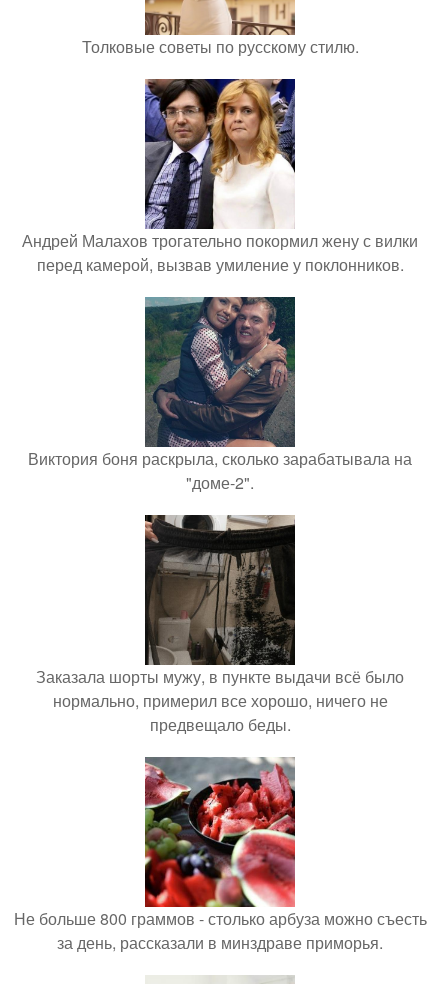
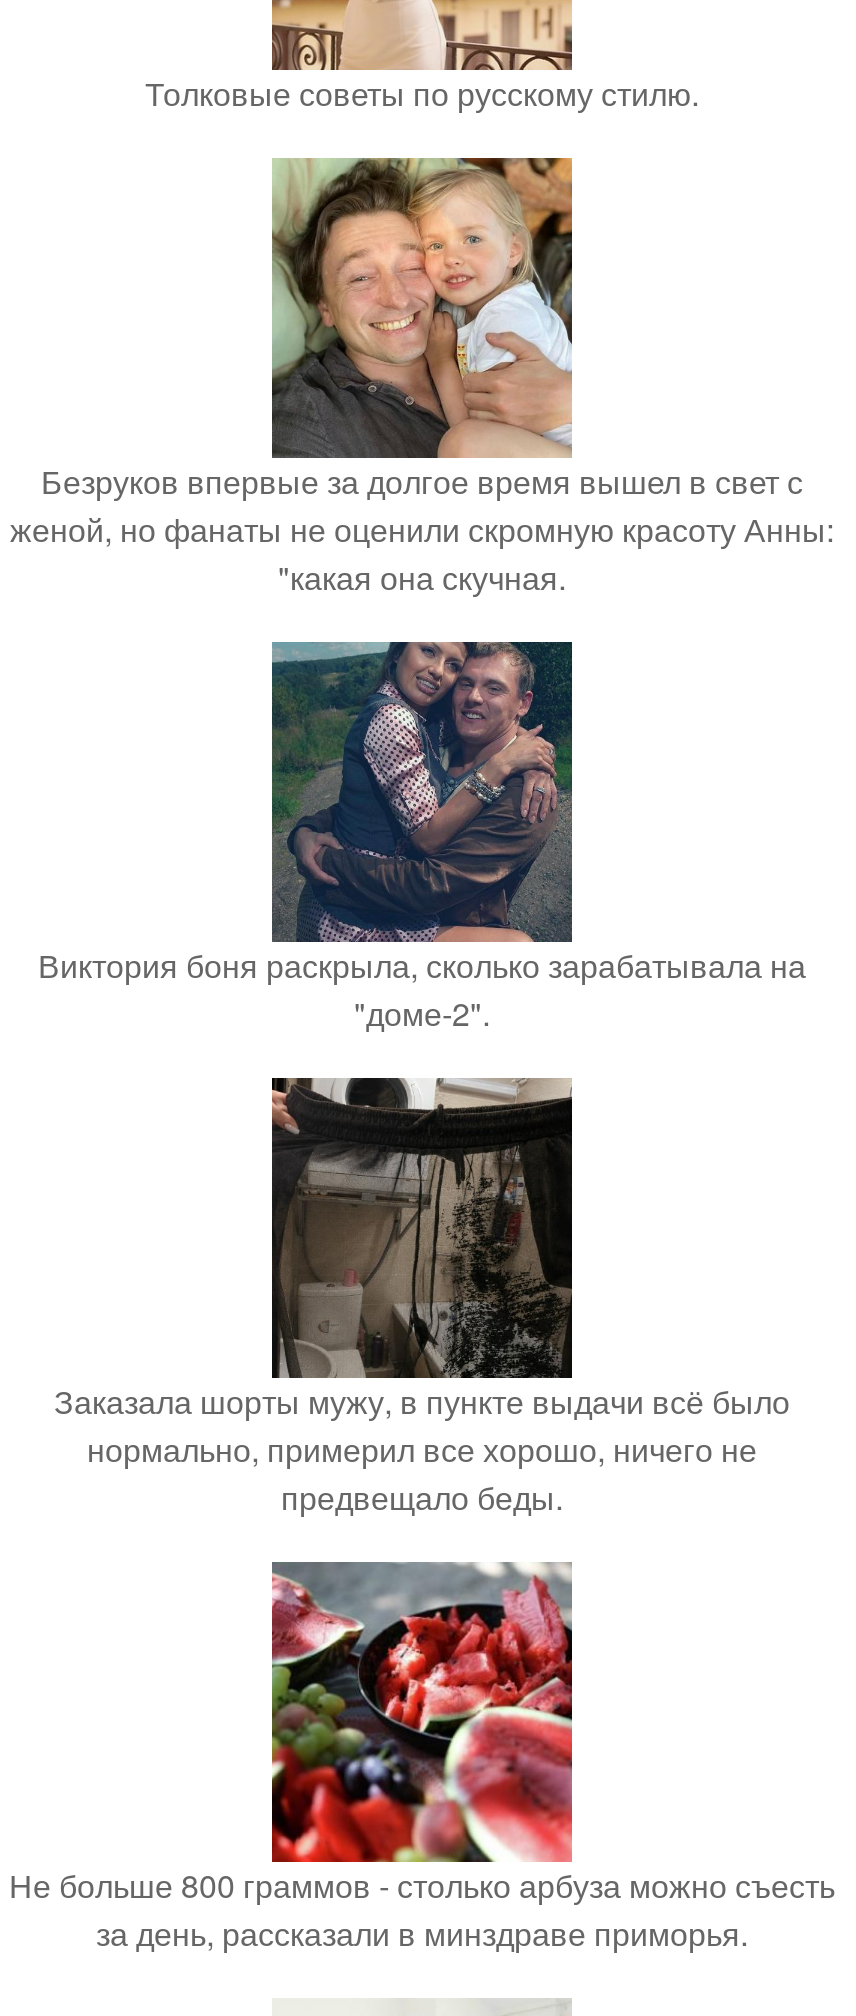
[22,78,418,276] [image] | Андрей Малахов трогательно покормил жену с вилки | перед камерой, вызвав умиление у поклонников. -> [10,156,834,600] [image] | Безруков впервые за долгое время вышел в свет с | женой, но фанаты не оценили скромную красоту Анны: | "какая она скучная.

